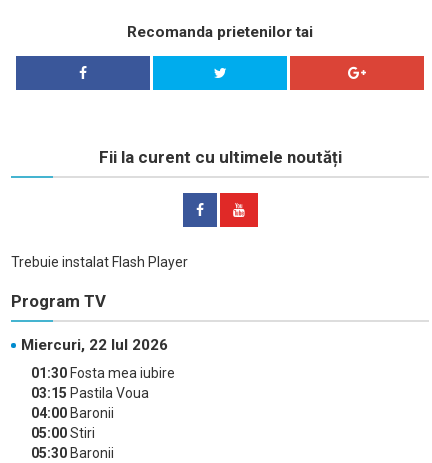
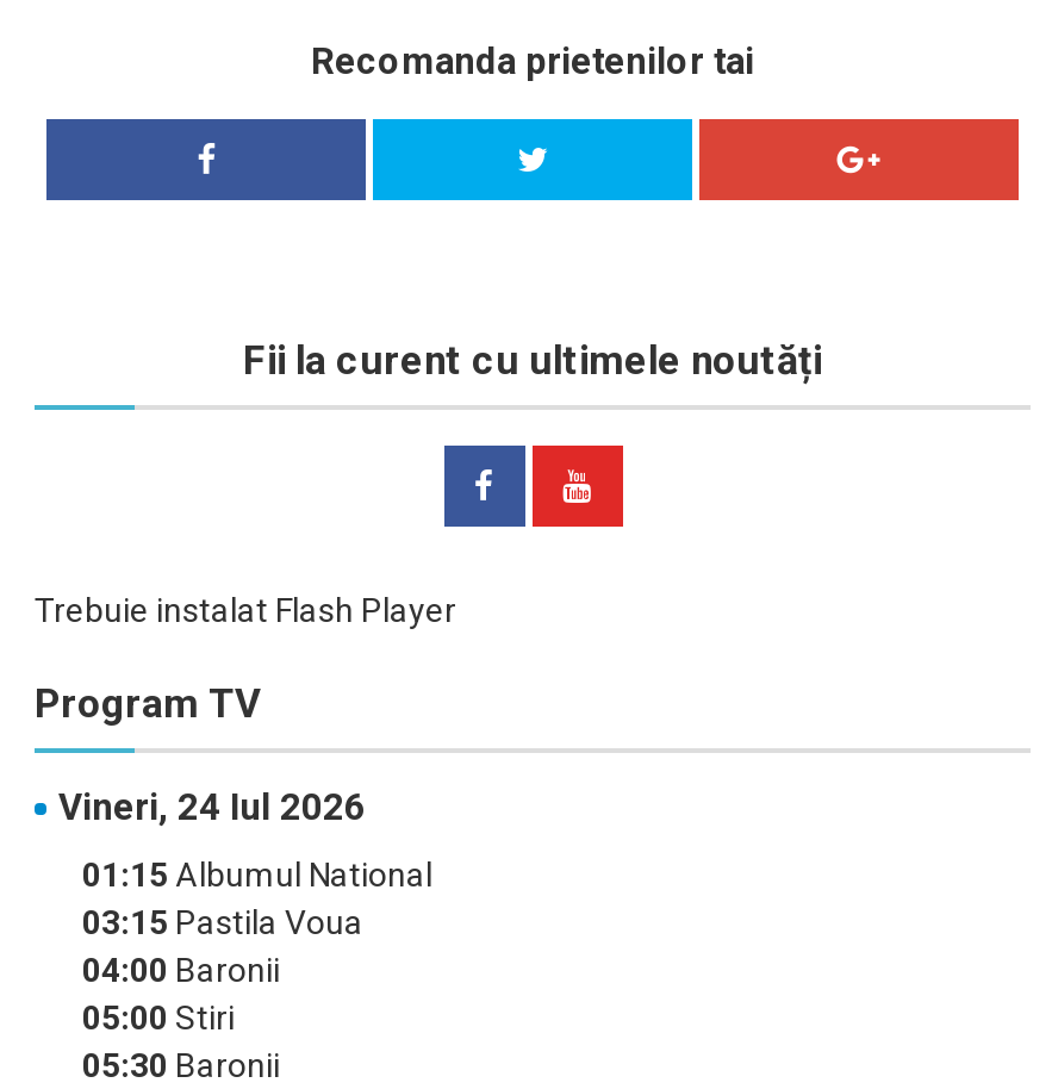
[21,336,168,354] Miercuri, 22 Iul 2026 -> [58,786,366,829] Vineri, 24 Iul 2026
[31,365,175,381] 01:30 Fosta mea iubire -> [82,855,432,893] 01:15 Albumul National

